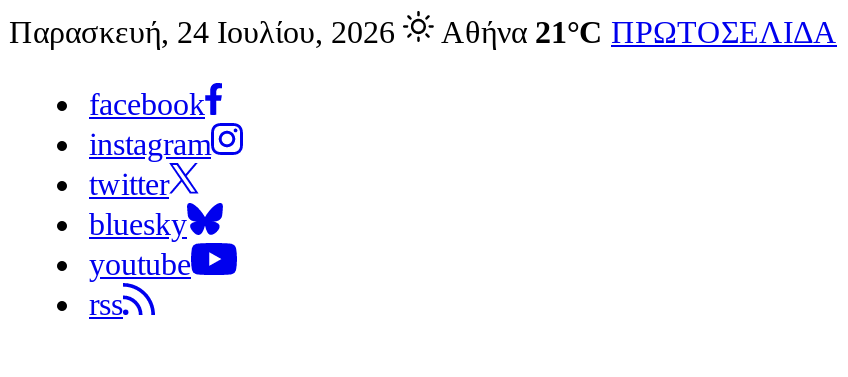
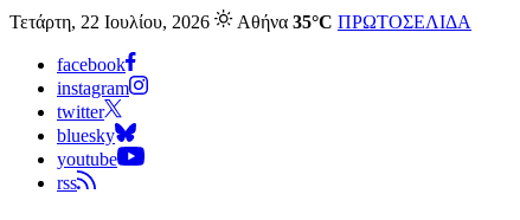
[9,15,395,49] Παρασκευή, 24 Ιουλίου, 2026 -> [9,12,210,32] Τετάρτη, 22 Ιουλίου, 2026
[441,15,837,49] Αθήνα 21°C ΠΡΩΤΟΣΕΛΙΔΑ -> [237,12,471,32] Αθήνα 35°C ΠΡΩΤΟΣΕΛΙΔΑ

